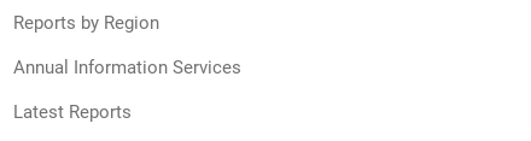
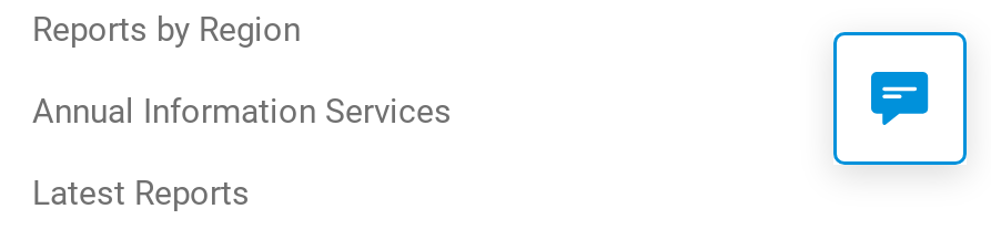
none -> [827,28,973,178] [image]

